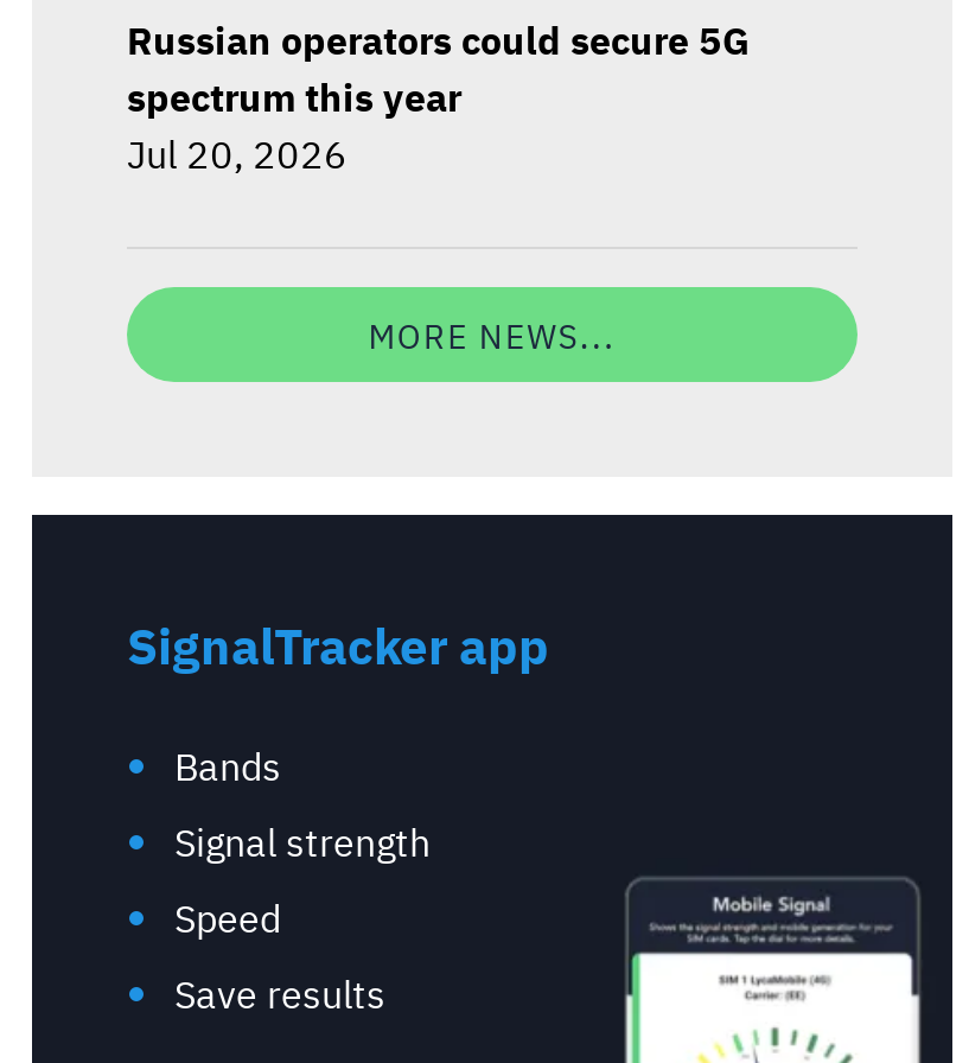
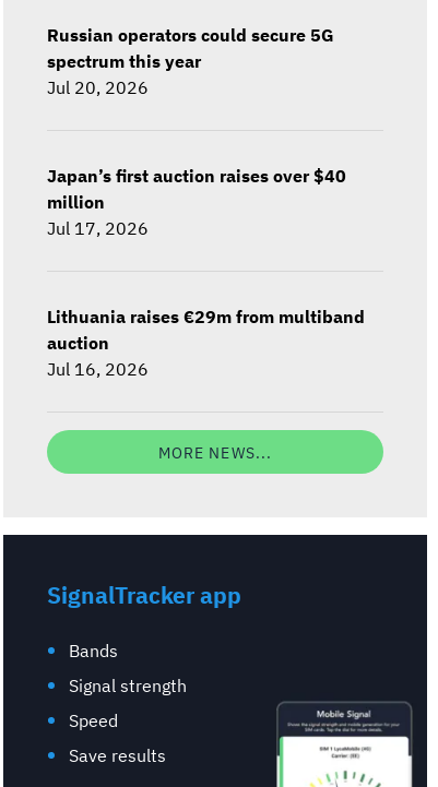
none -> [47,163,346,239] Japan’s first auction raises over $40 | million | Jul 17, 2026
none -> [47,303,365,380] Lithuania raises €29m from multiband | auction | Jul 16, 2026

